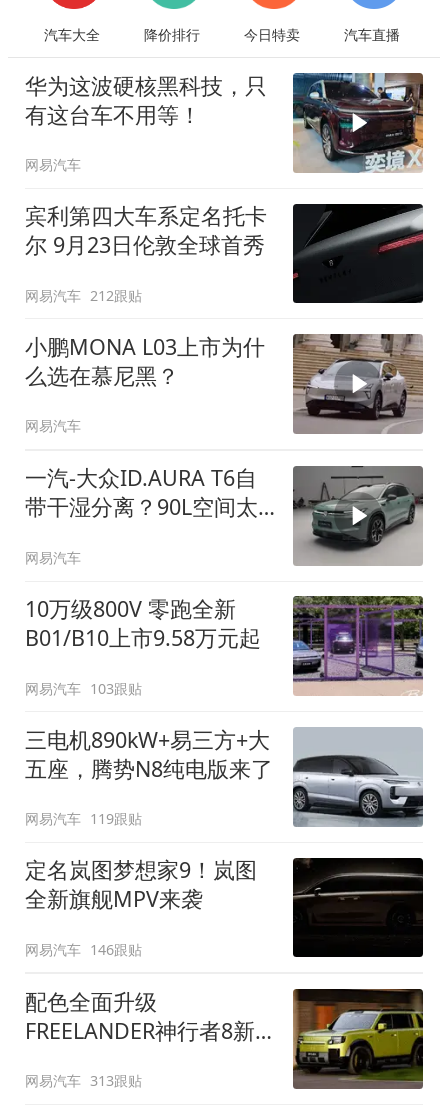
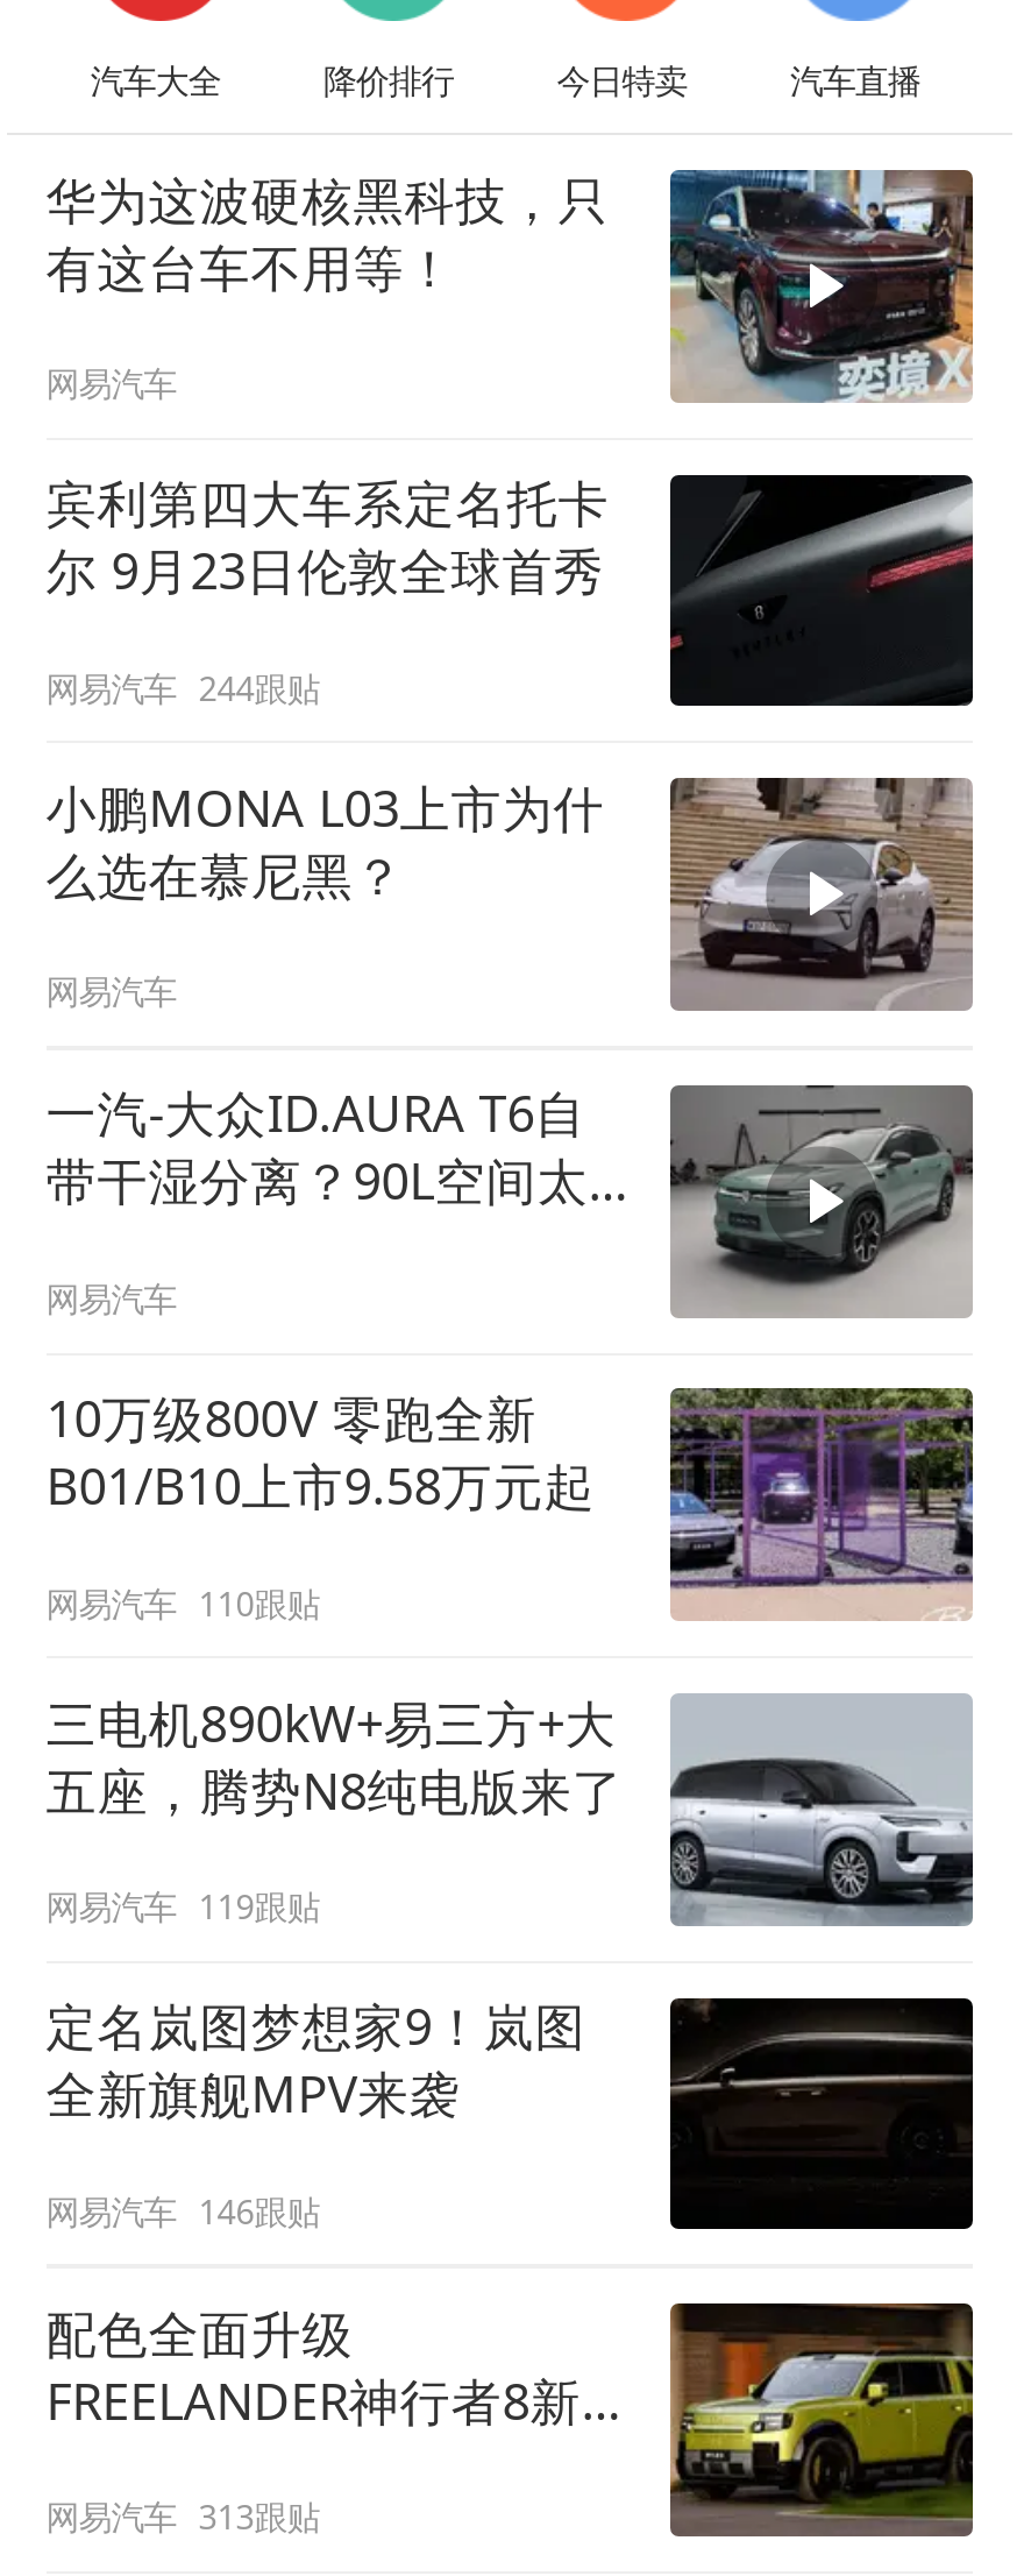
[25,286,142,305] 网易汽车 212跟贴 -> [46,665,320,710] 网易汽车 244跟贴
[25,679,142,698] 网易汽车 103跟贴 -> [46,1581,320,1625] 网易汽车 110跟贴

